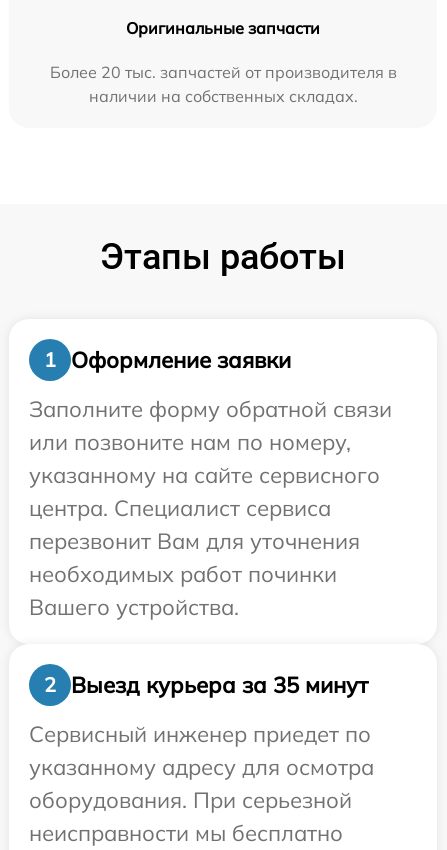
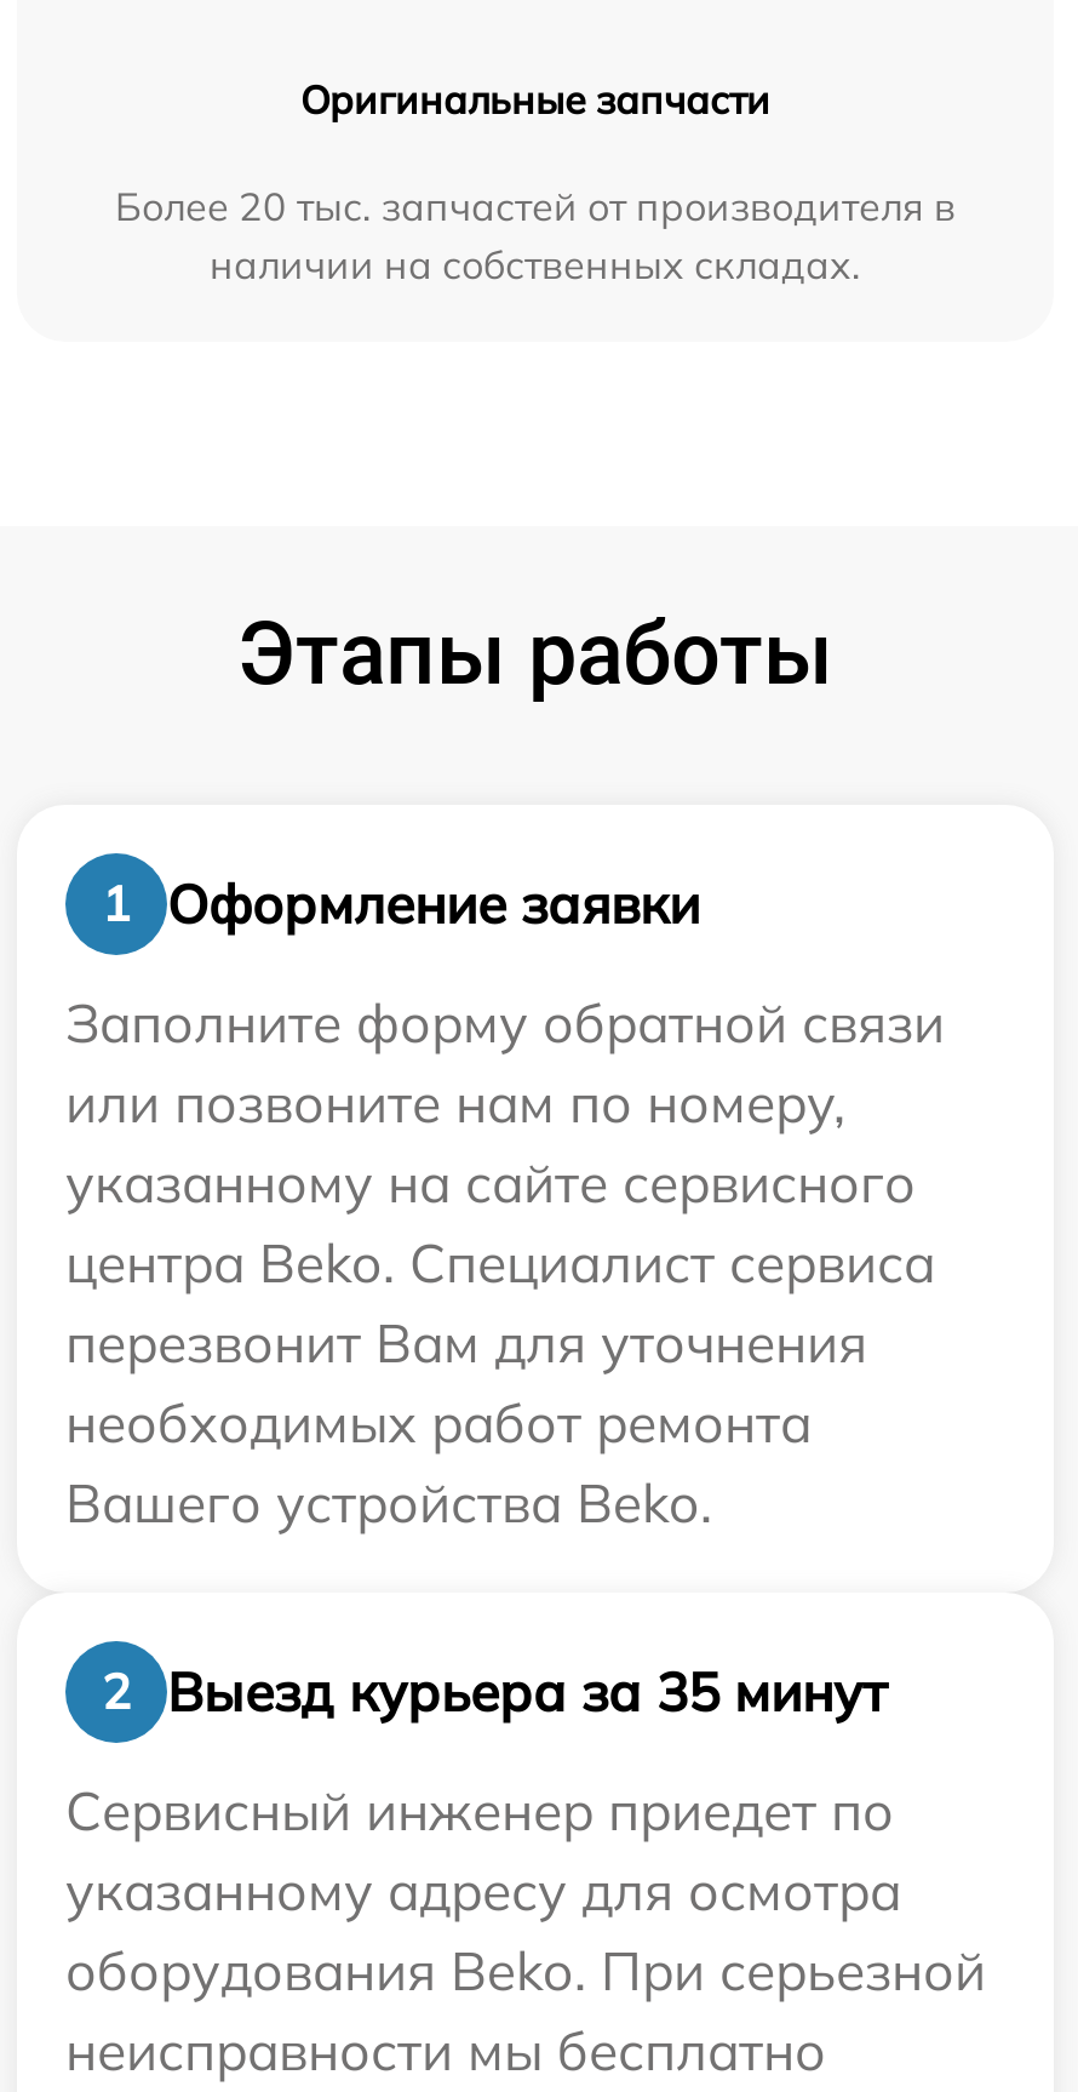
[29,494,331,522] центра. Специалист сервиса -> [65,1230,935,1297] центра Beko. Специалист сервиса
[29,560,337,621] необходимых работ починки | Вашего устройства. -> [65,1389,812,1537] необходимых работ ремонта | Вашего устройства Beko.
[29,786,352,814] оборудования. При серьезной -> [65,1937,986,2005] оборудования Beko. При серьезной

